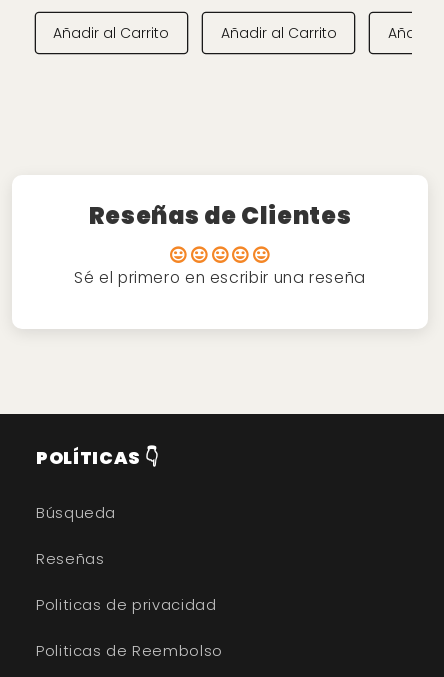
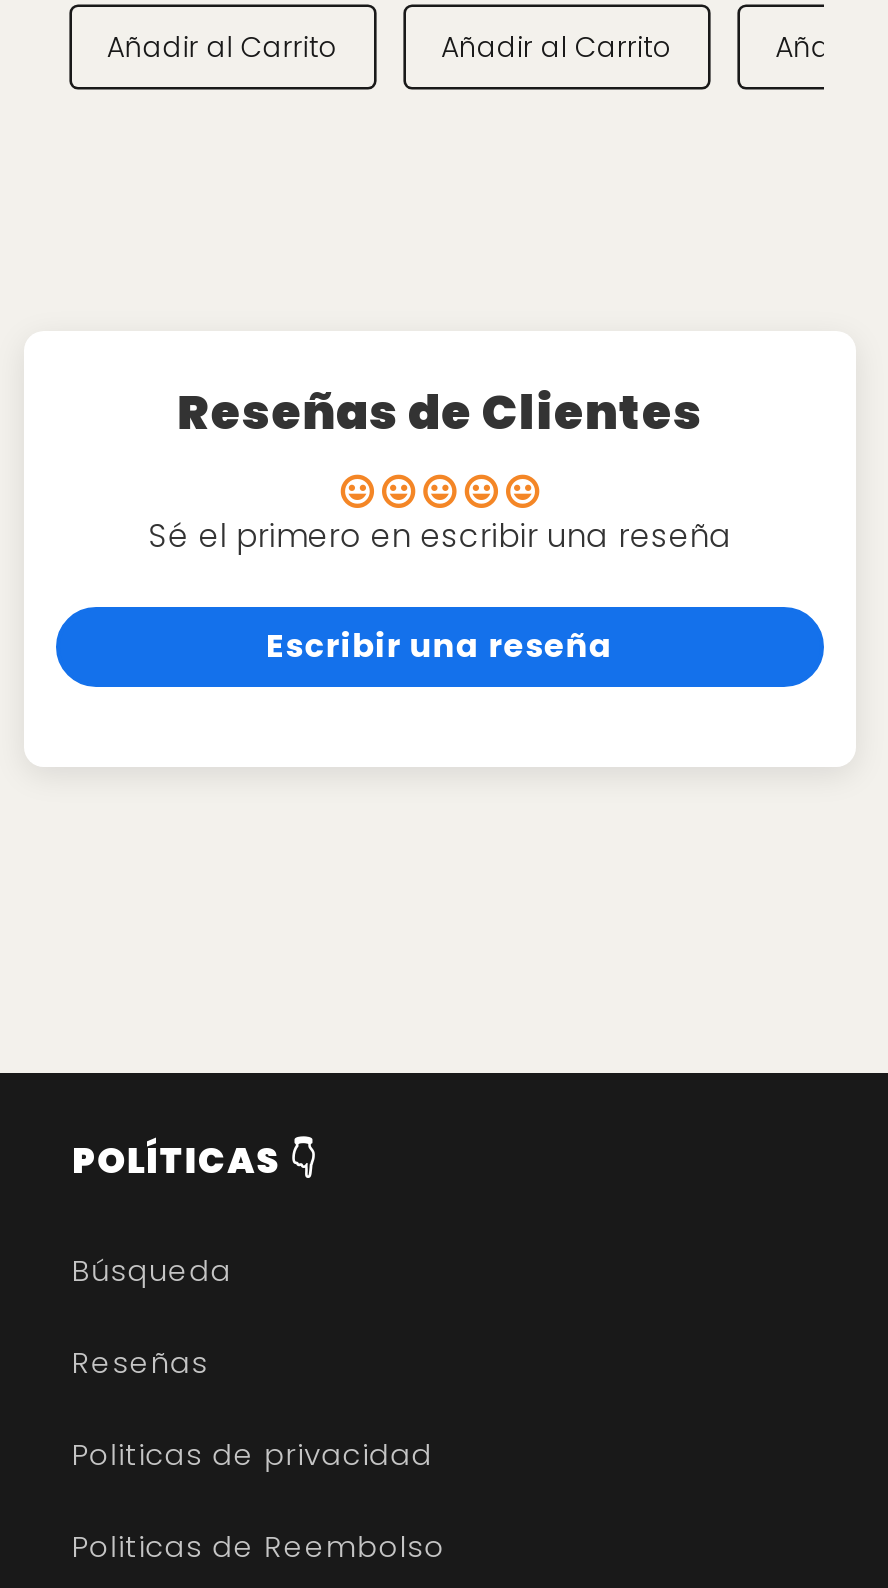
none -> [266,623,614,669] Escribir una reseña

